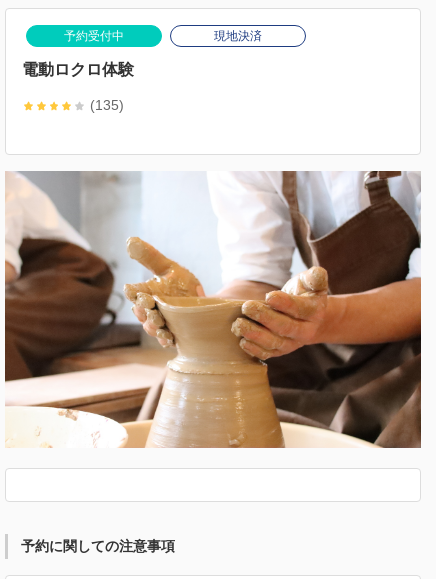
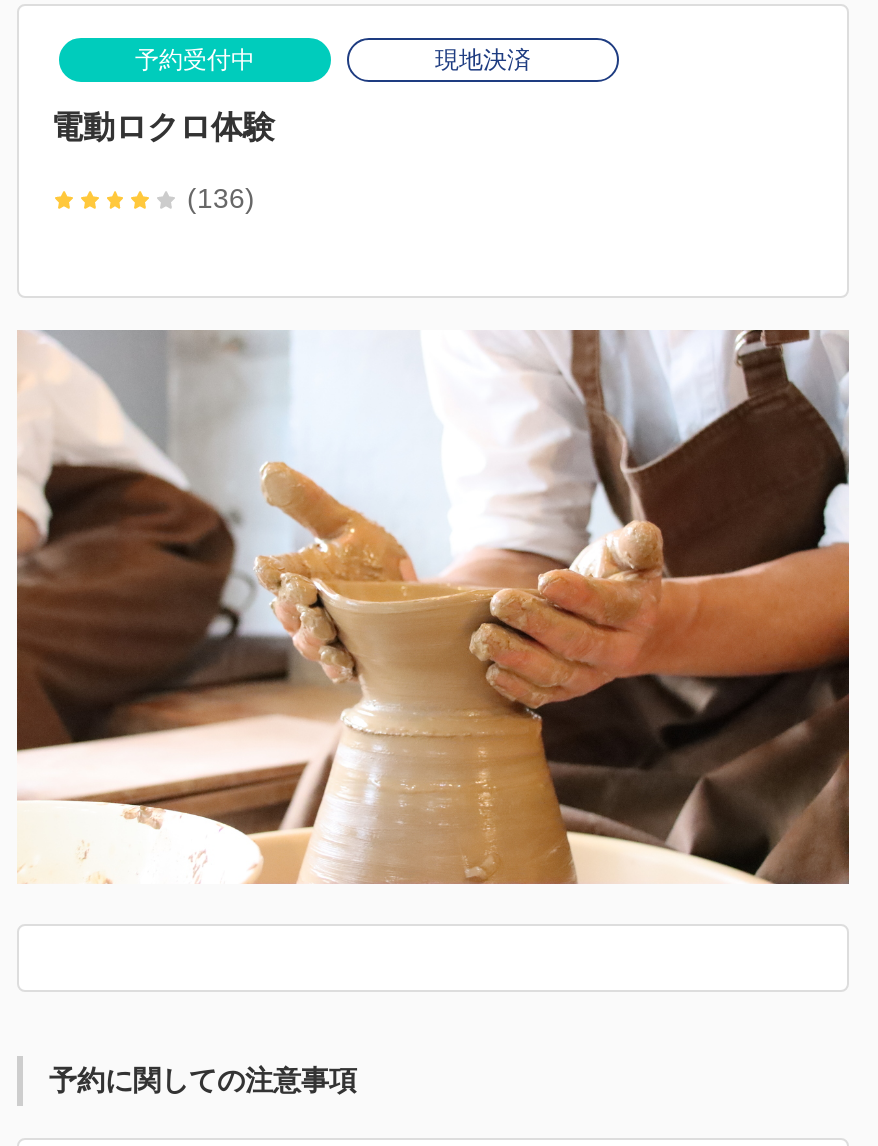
[90,97,124,113] (135) -> [187,182,255,214] (136)

